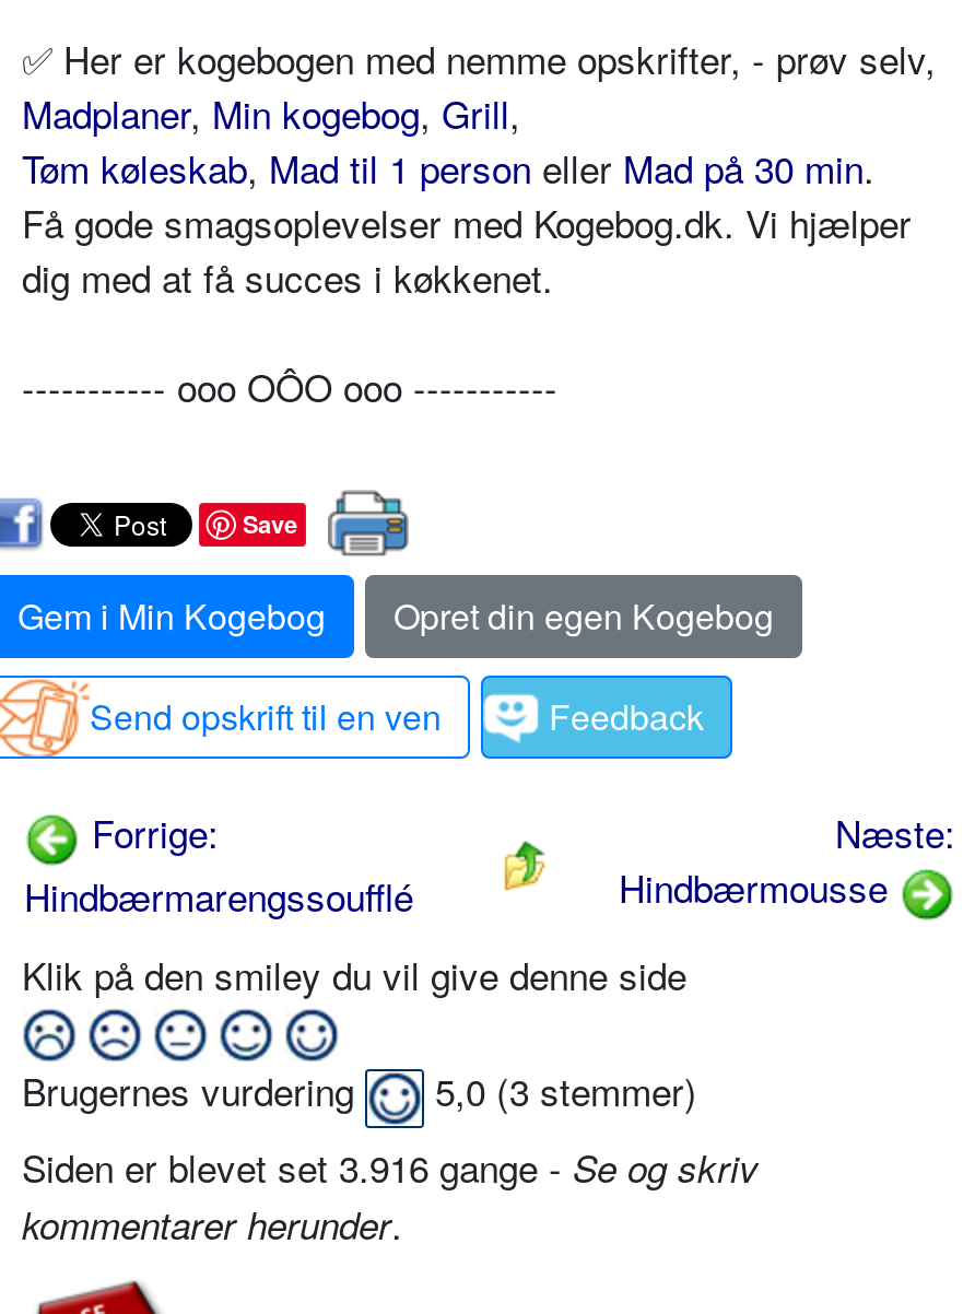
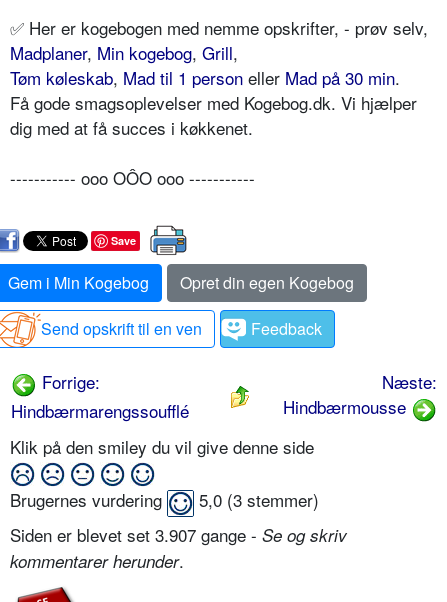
[22,1138,759,1193] Siden er blevet set 3.916 gange - Se og skriv -> [10,521,347,546] Siden er blevet set 3.907 gange - Se og skriv

